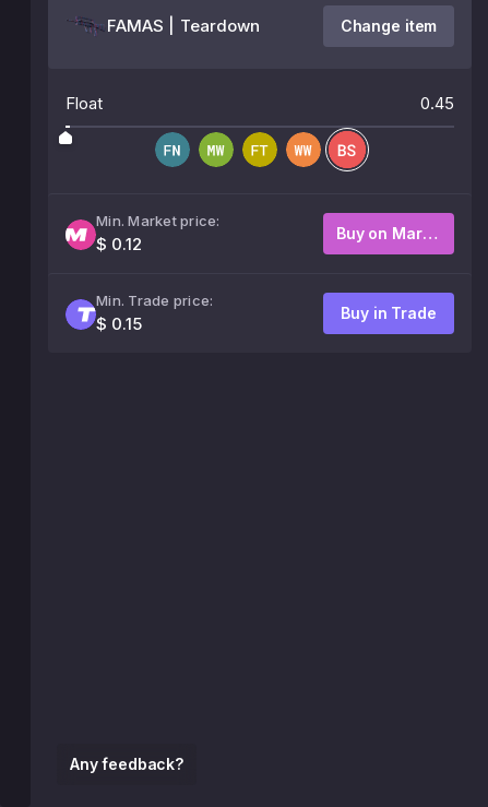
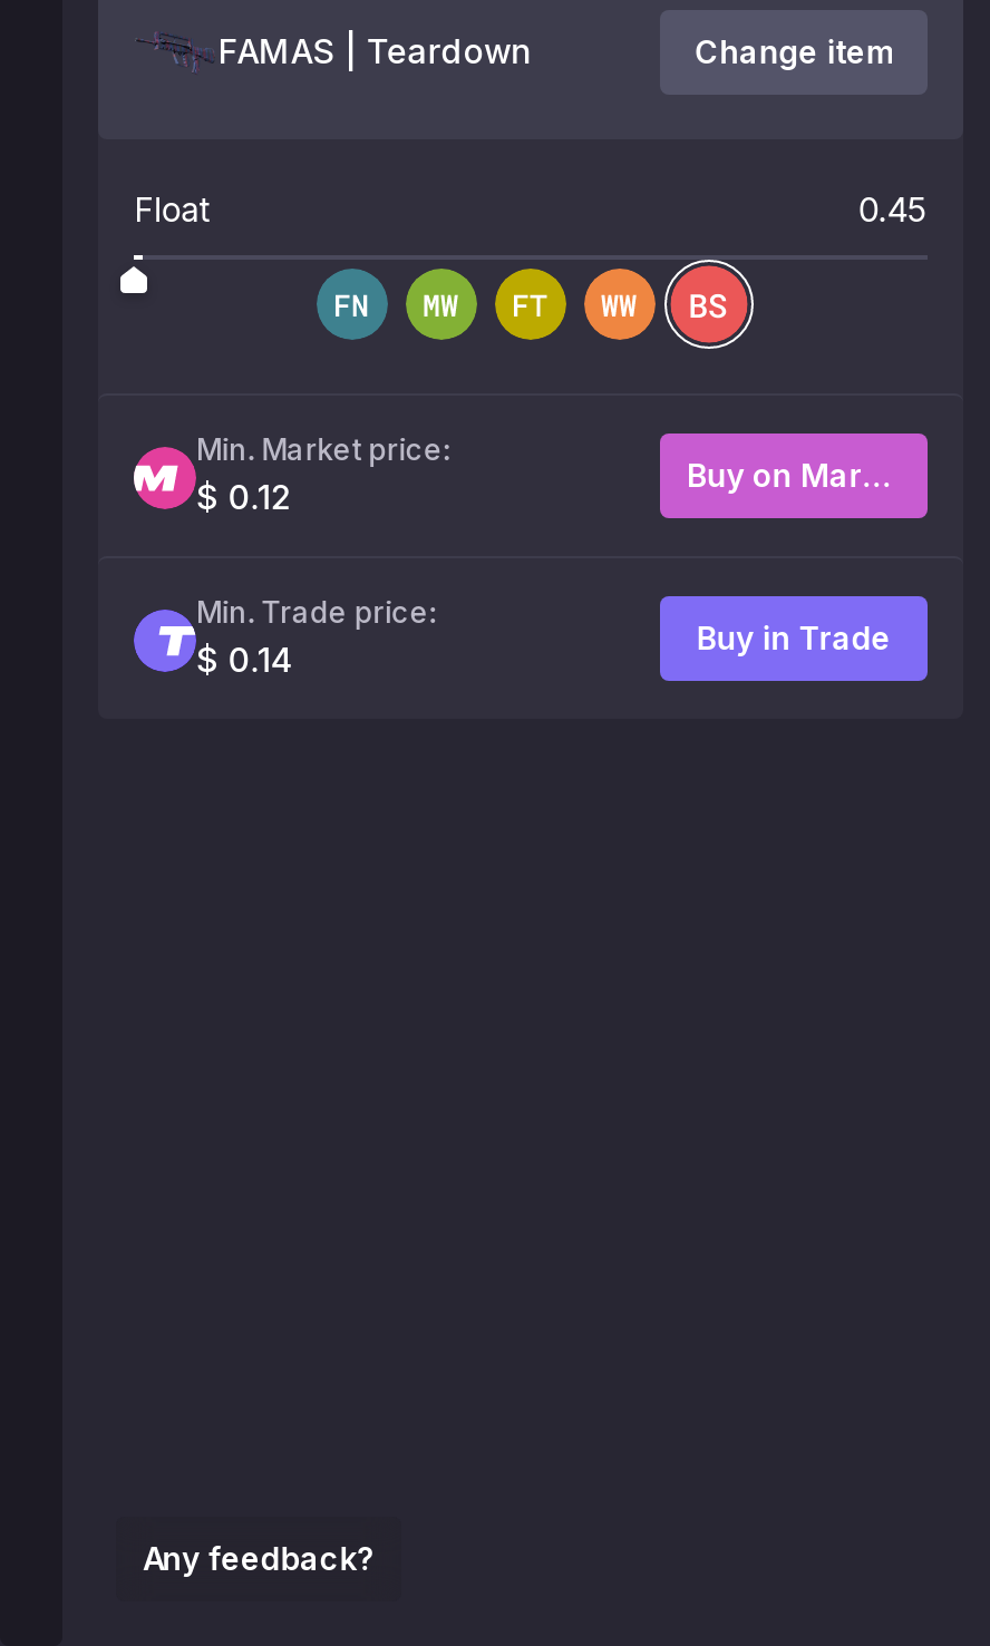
[96,313,142,334] $ 0.15 -> [196,639,293,681] $ 0.14

